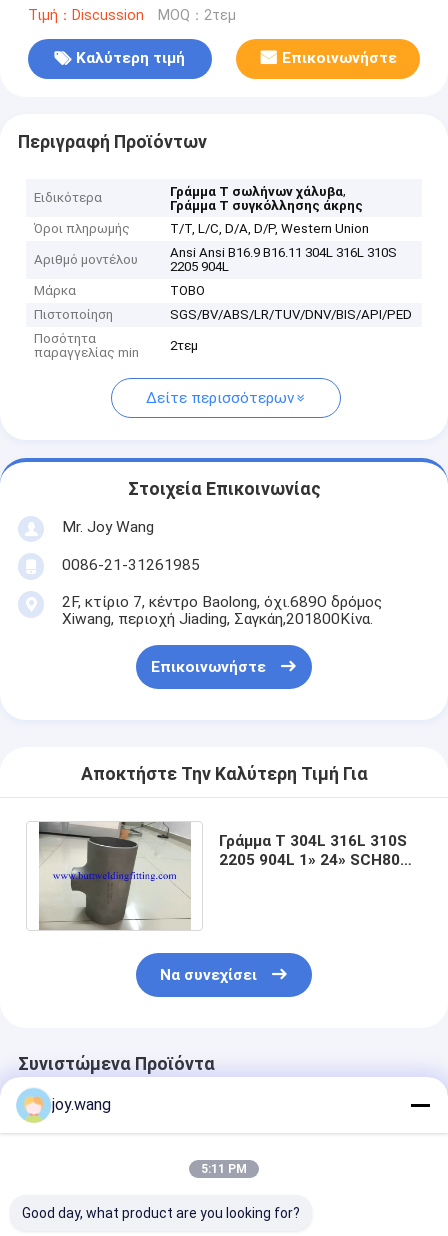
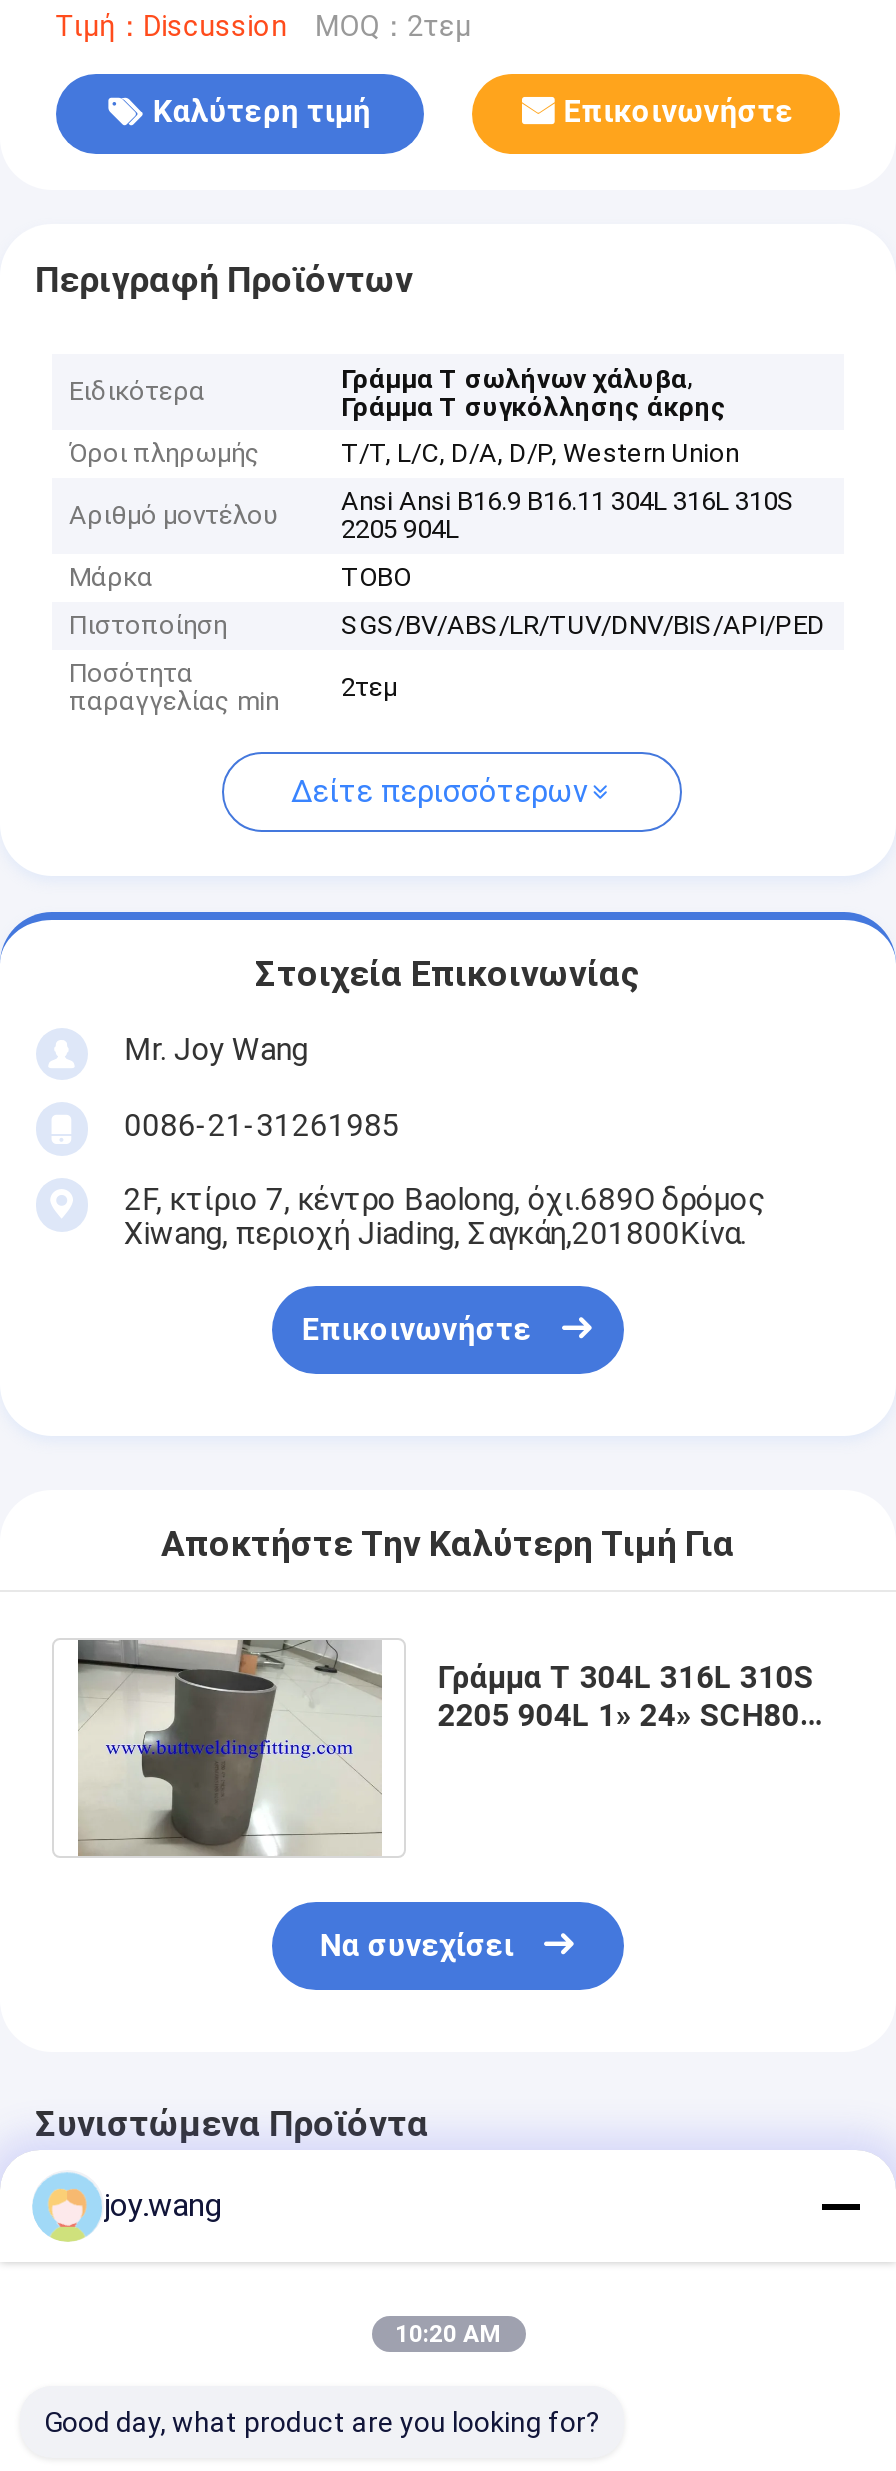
[201,1162,247,1176] 5:11 PM -> [395,2320,501,2348] 10:20 AM

